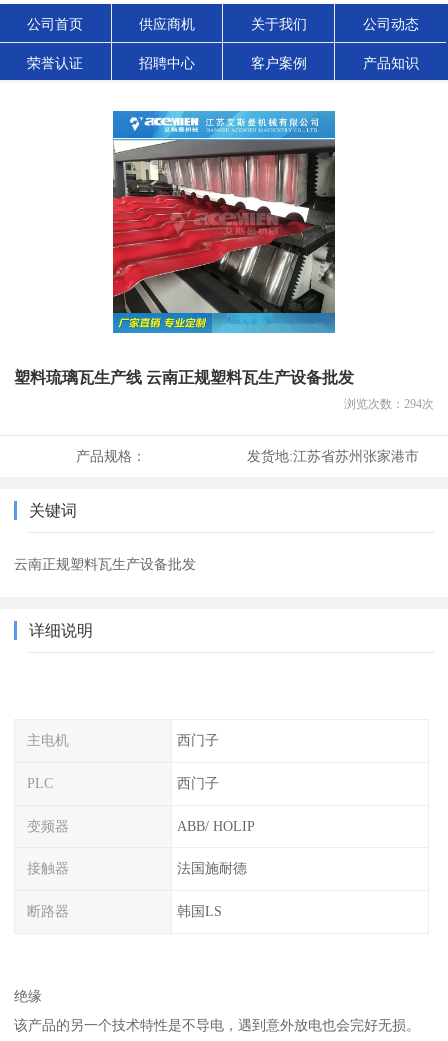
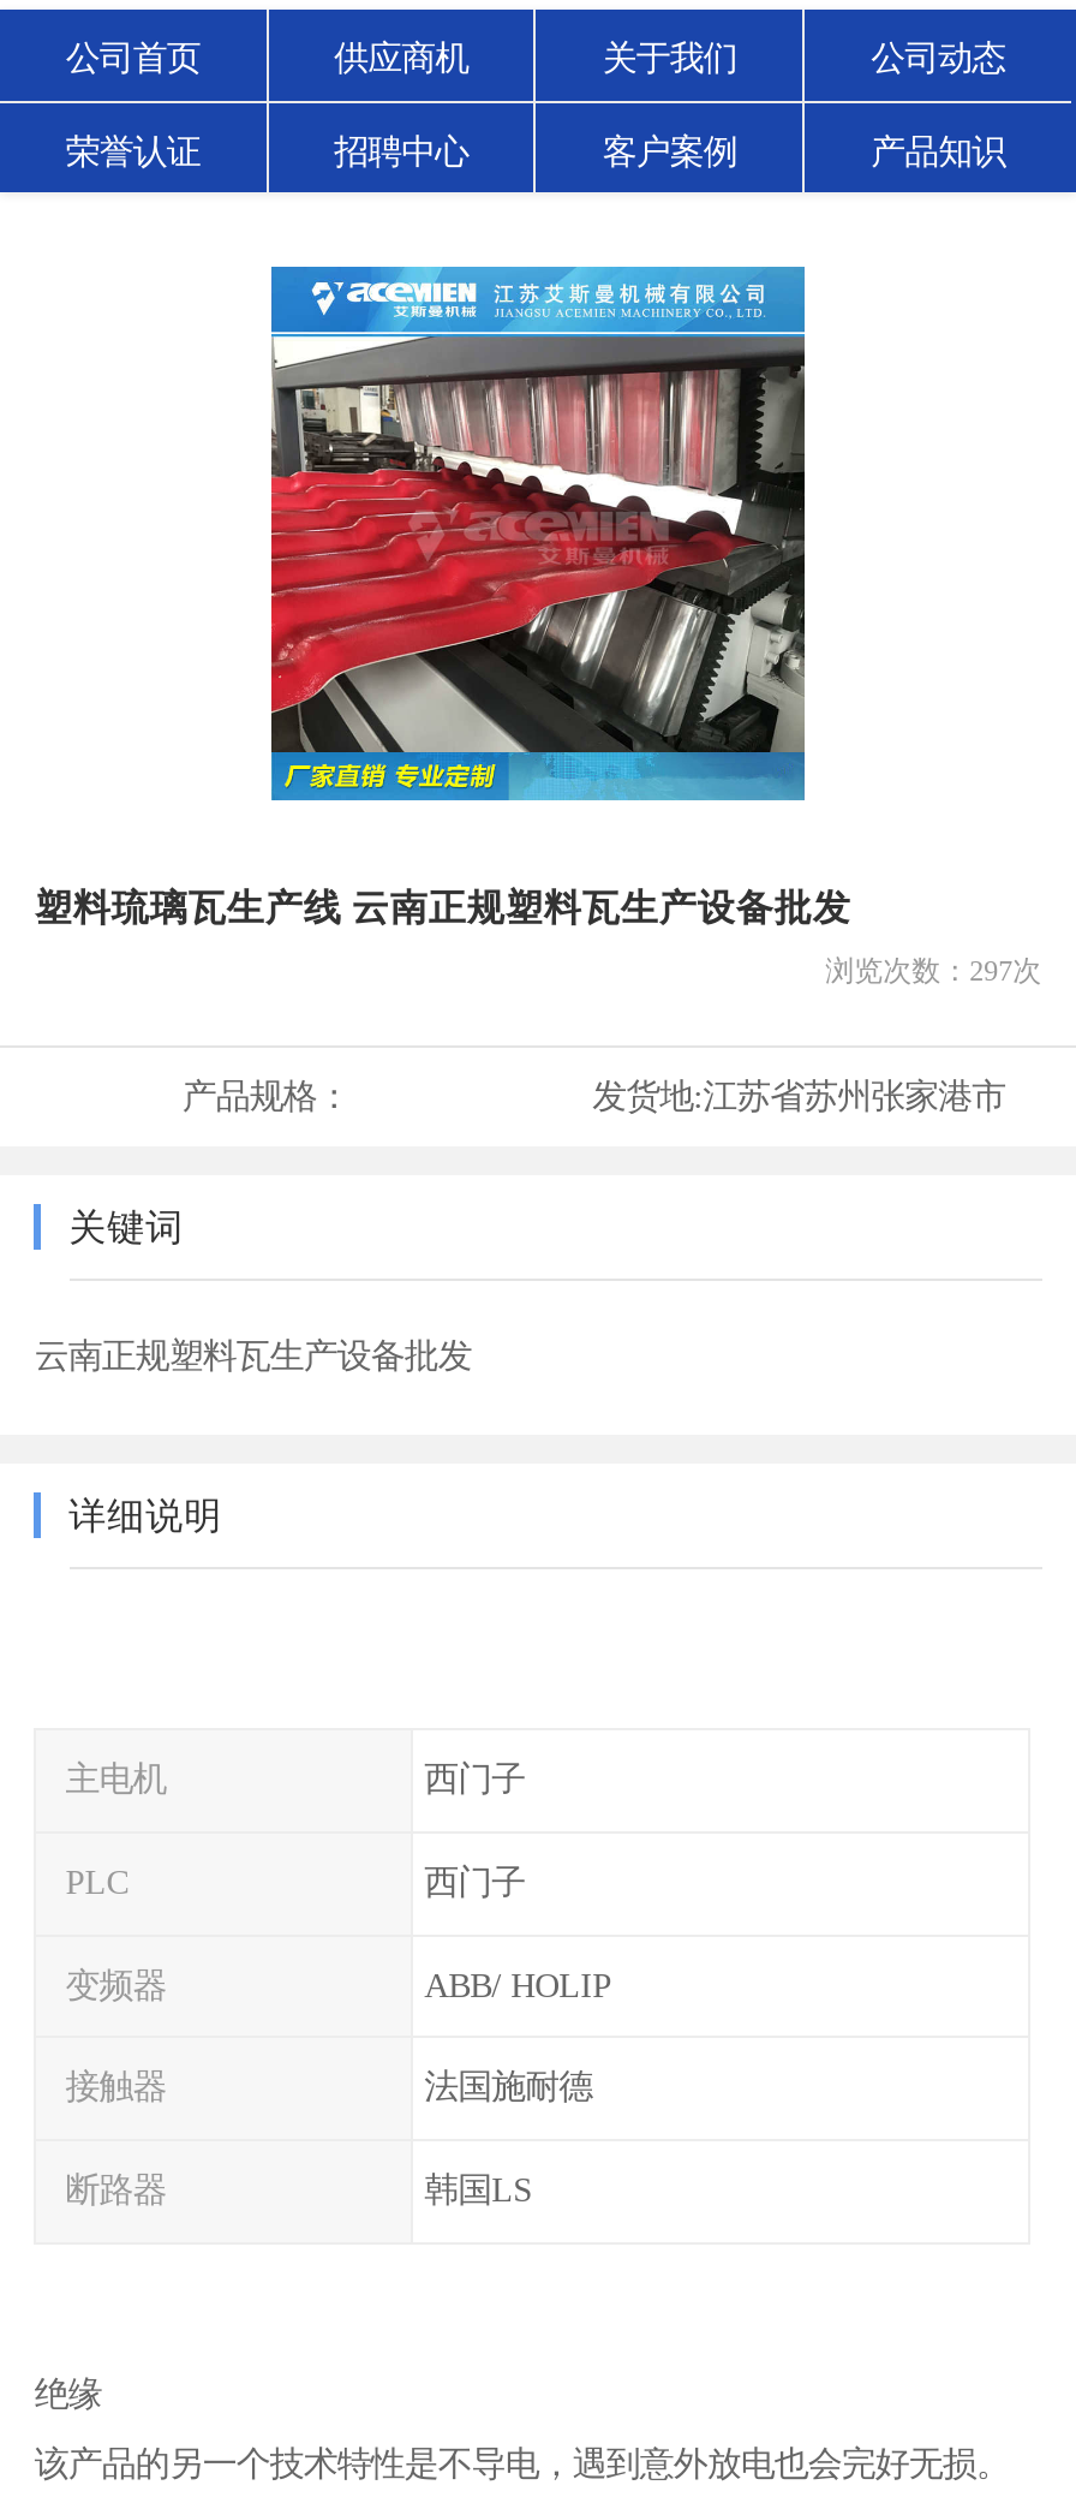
[344,397,434,411] 浏览次数：294次 -> [825,954,1042,988] 浏览次数：297次

